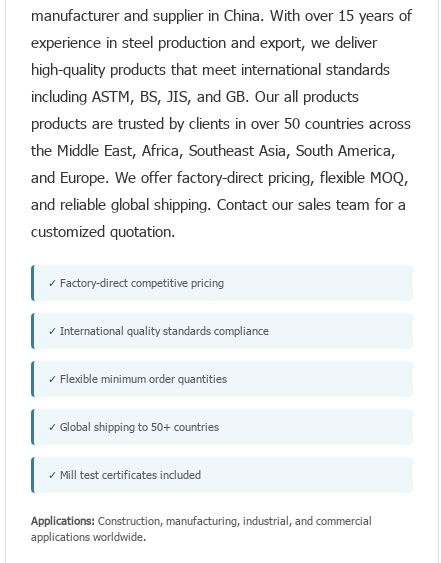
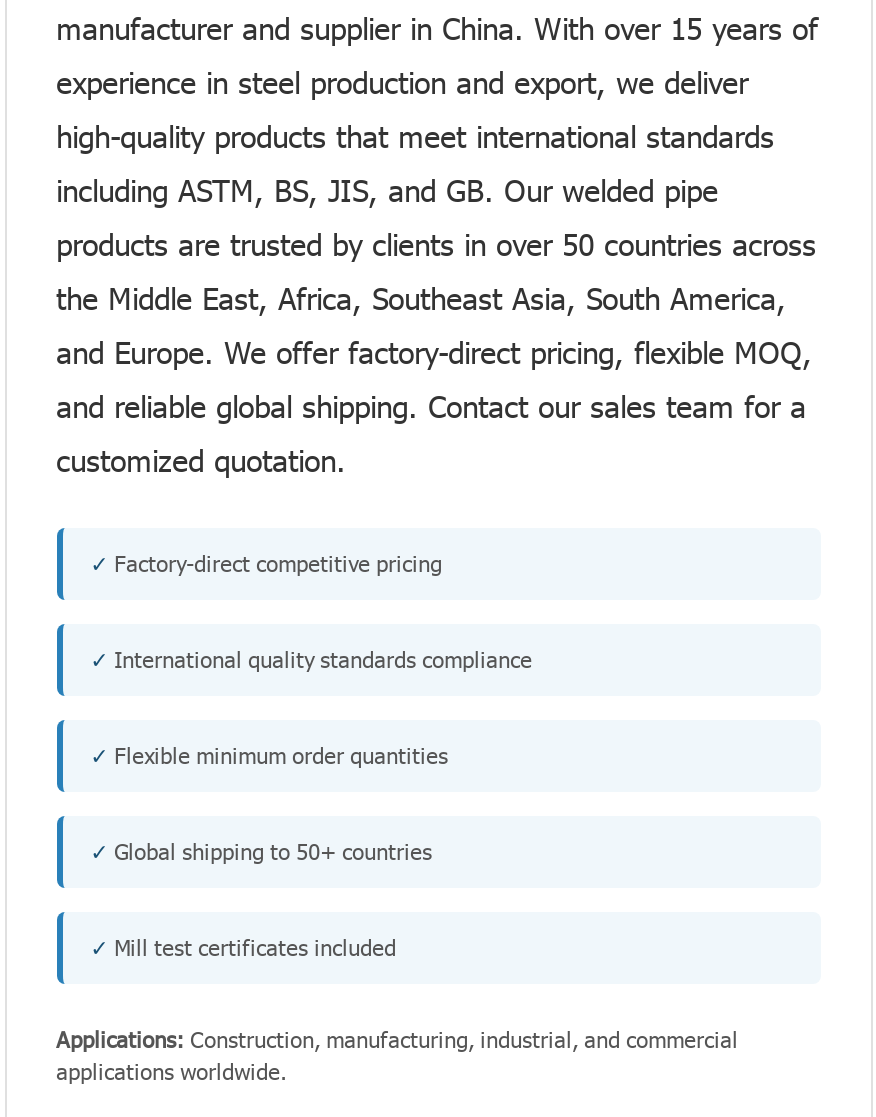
[31,87,359,105] including ASTM, BS, JIS, and GB. Our all products -> [56,173,718,209] including ASTM, BS, JIS, and GB. Our welded pipe

